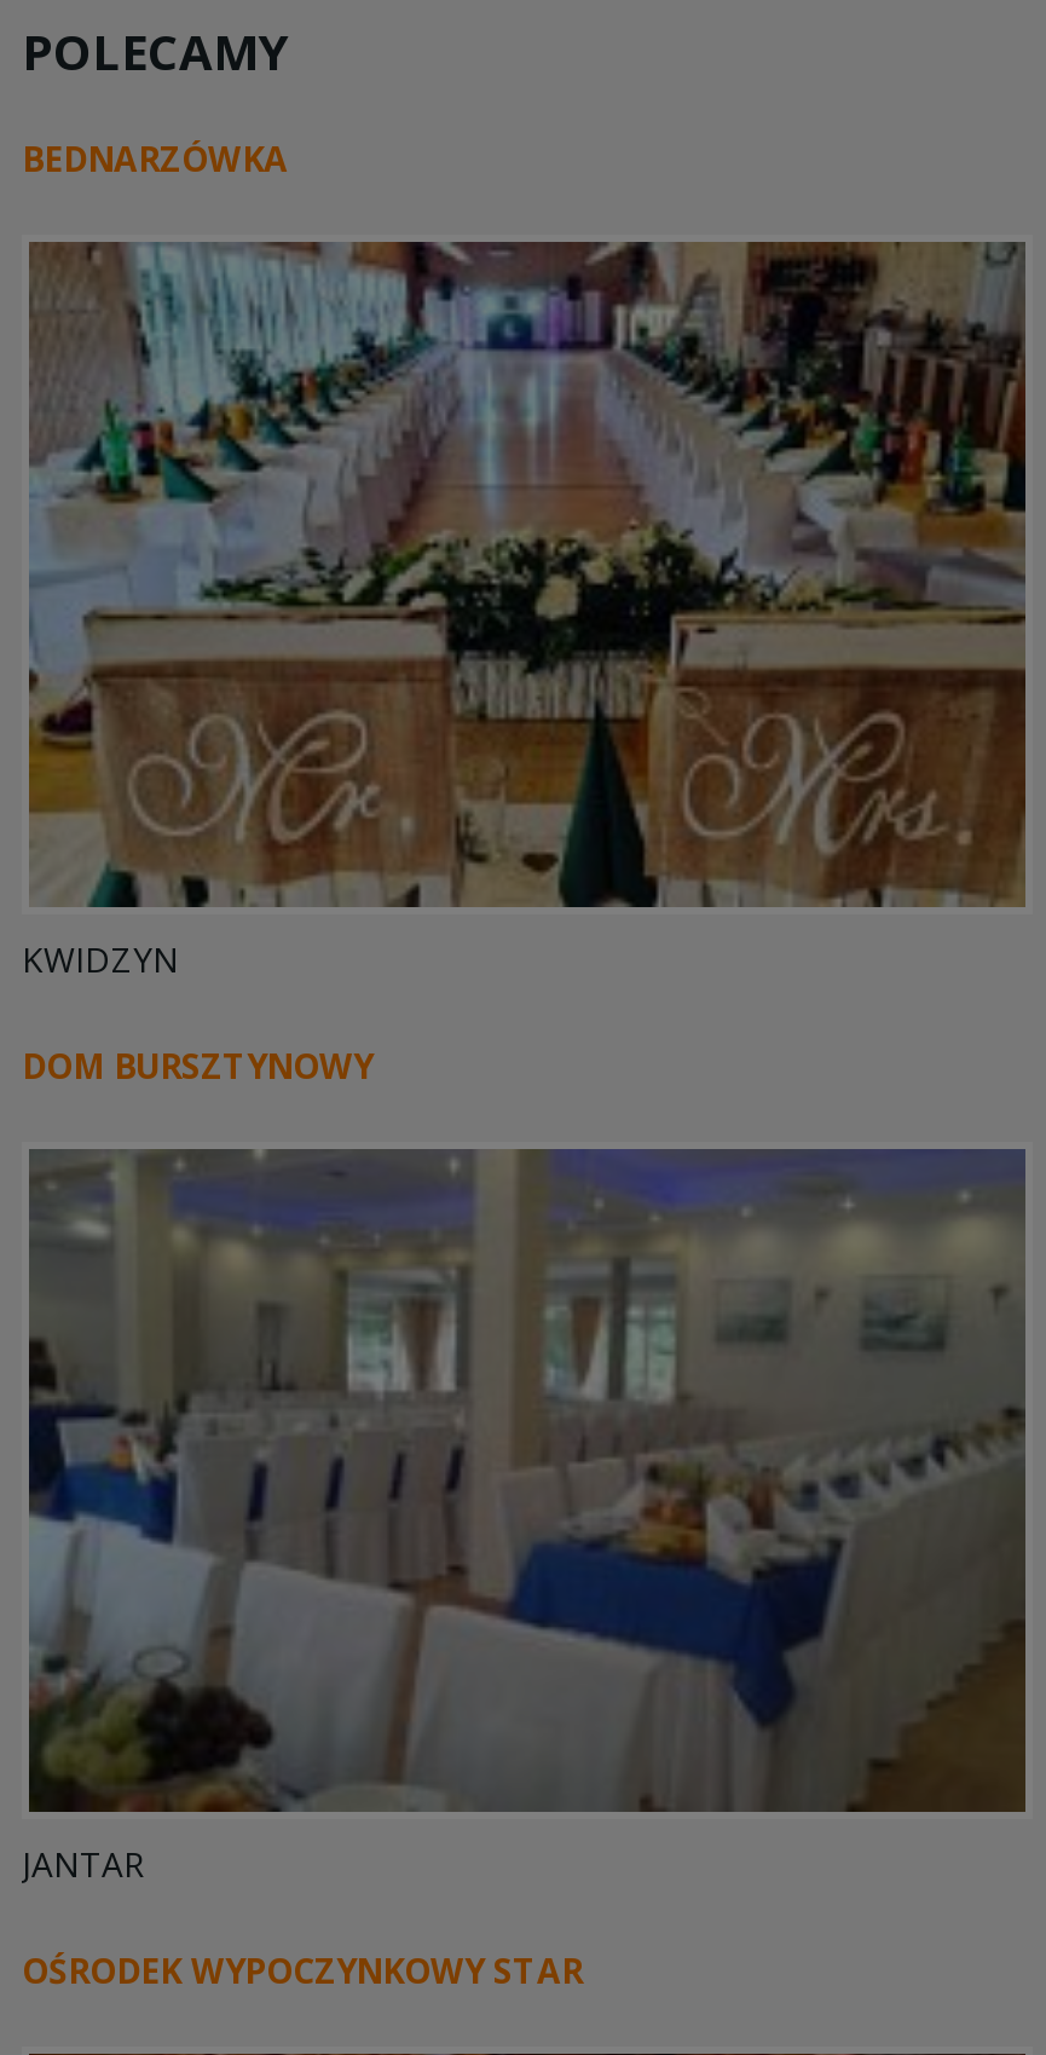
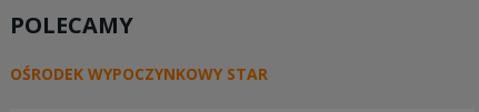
[22,135,288,181] BEDNARZÓWKA -> none
[22,239,1028,1088] [image] | KWIDZYN | DOM BURSZTYNOWY -> none
[22,1149,1028,1888] [image] | JANTAR -> none

